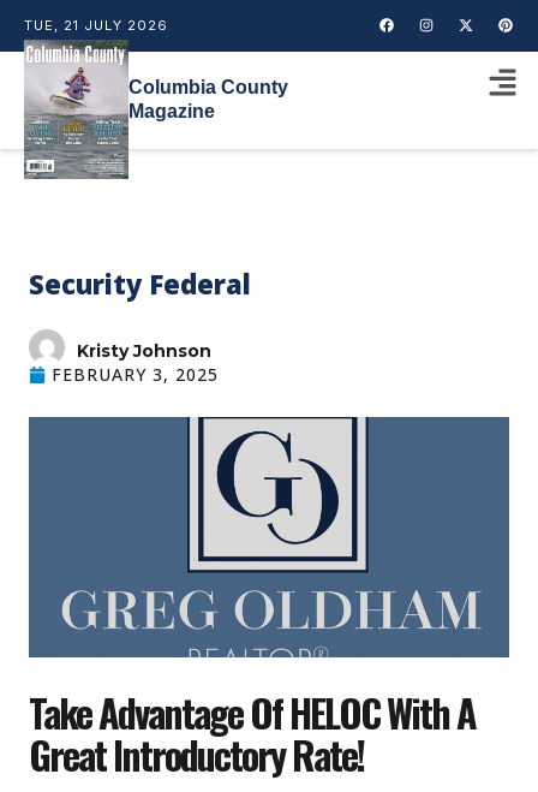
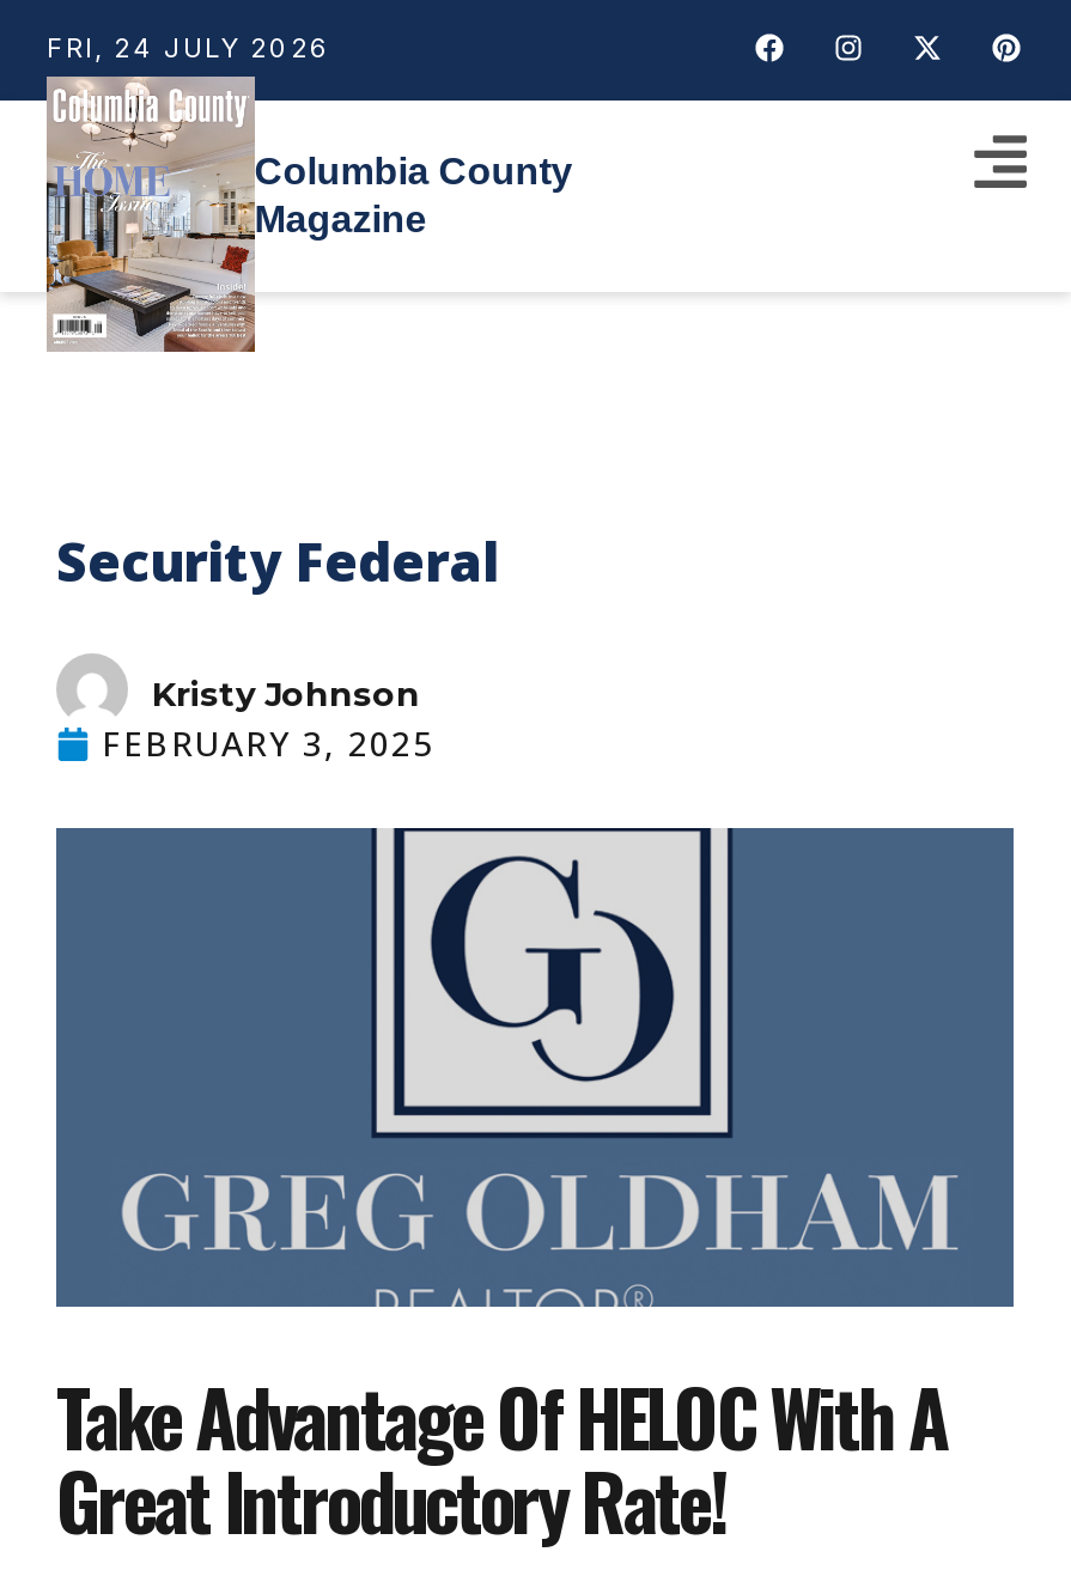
[24,16,168,33] TUE, 21 JULY 2026 -> [47,30,331,63] FRI, 24 JULY 2026
[23,42,128,180] [image] -> [44,81,257,354] [image]

